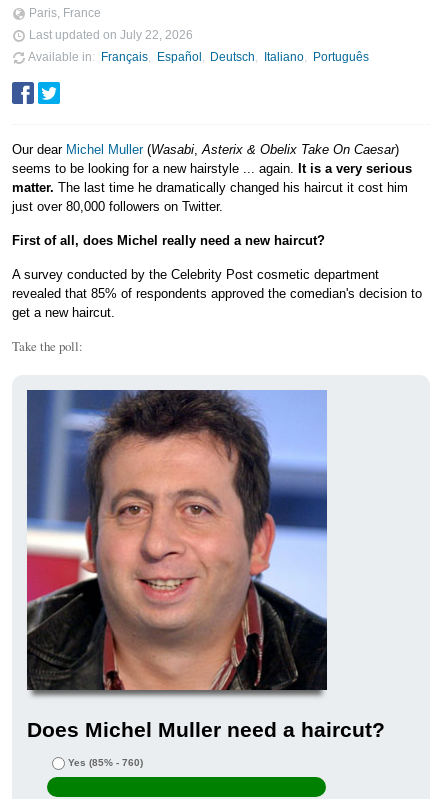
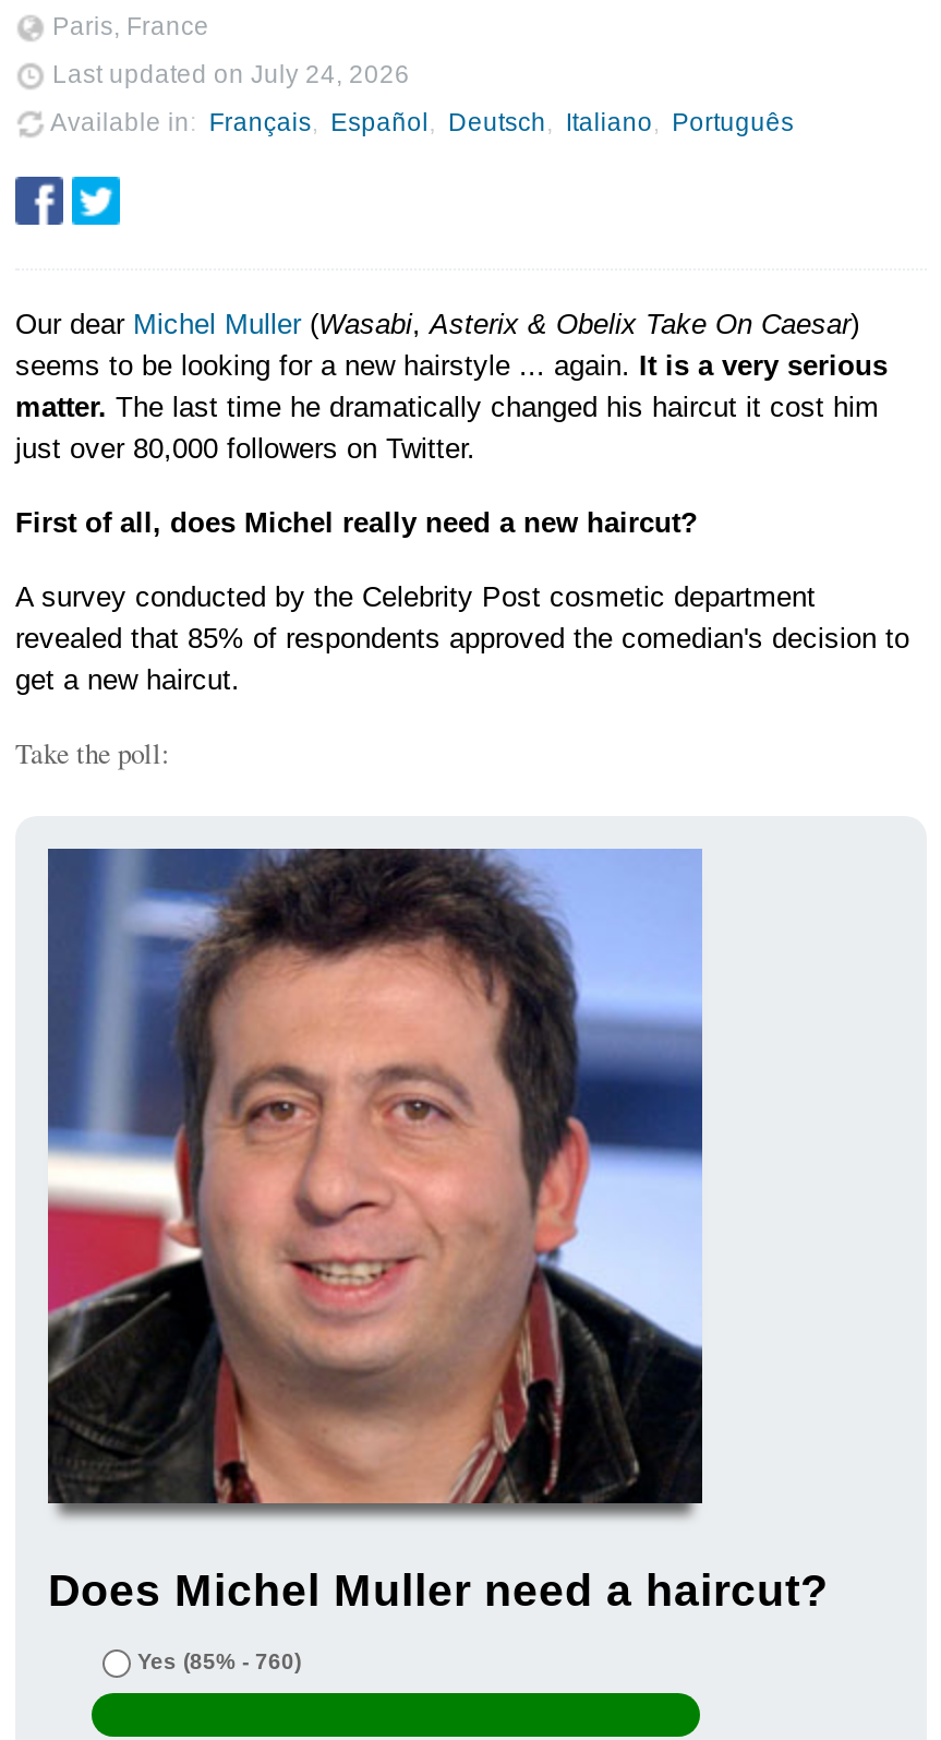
[26,28,193,41] Last updated on July 22, 2026 -> [46,58,410,87] Last updated on July 24, 2026

